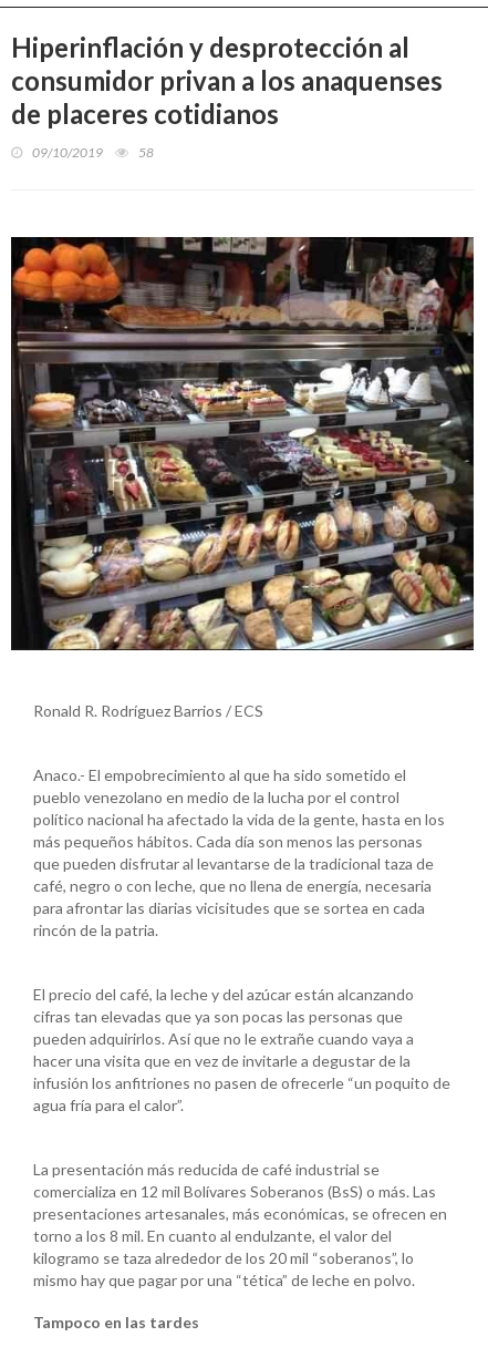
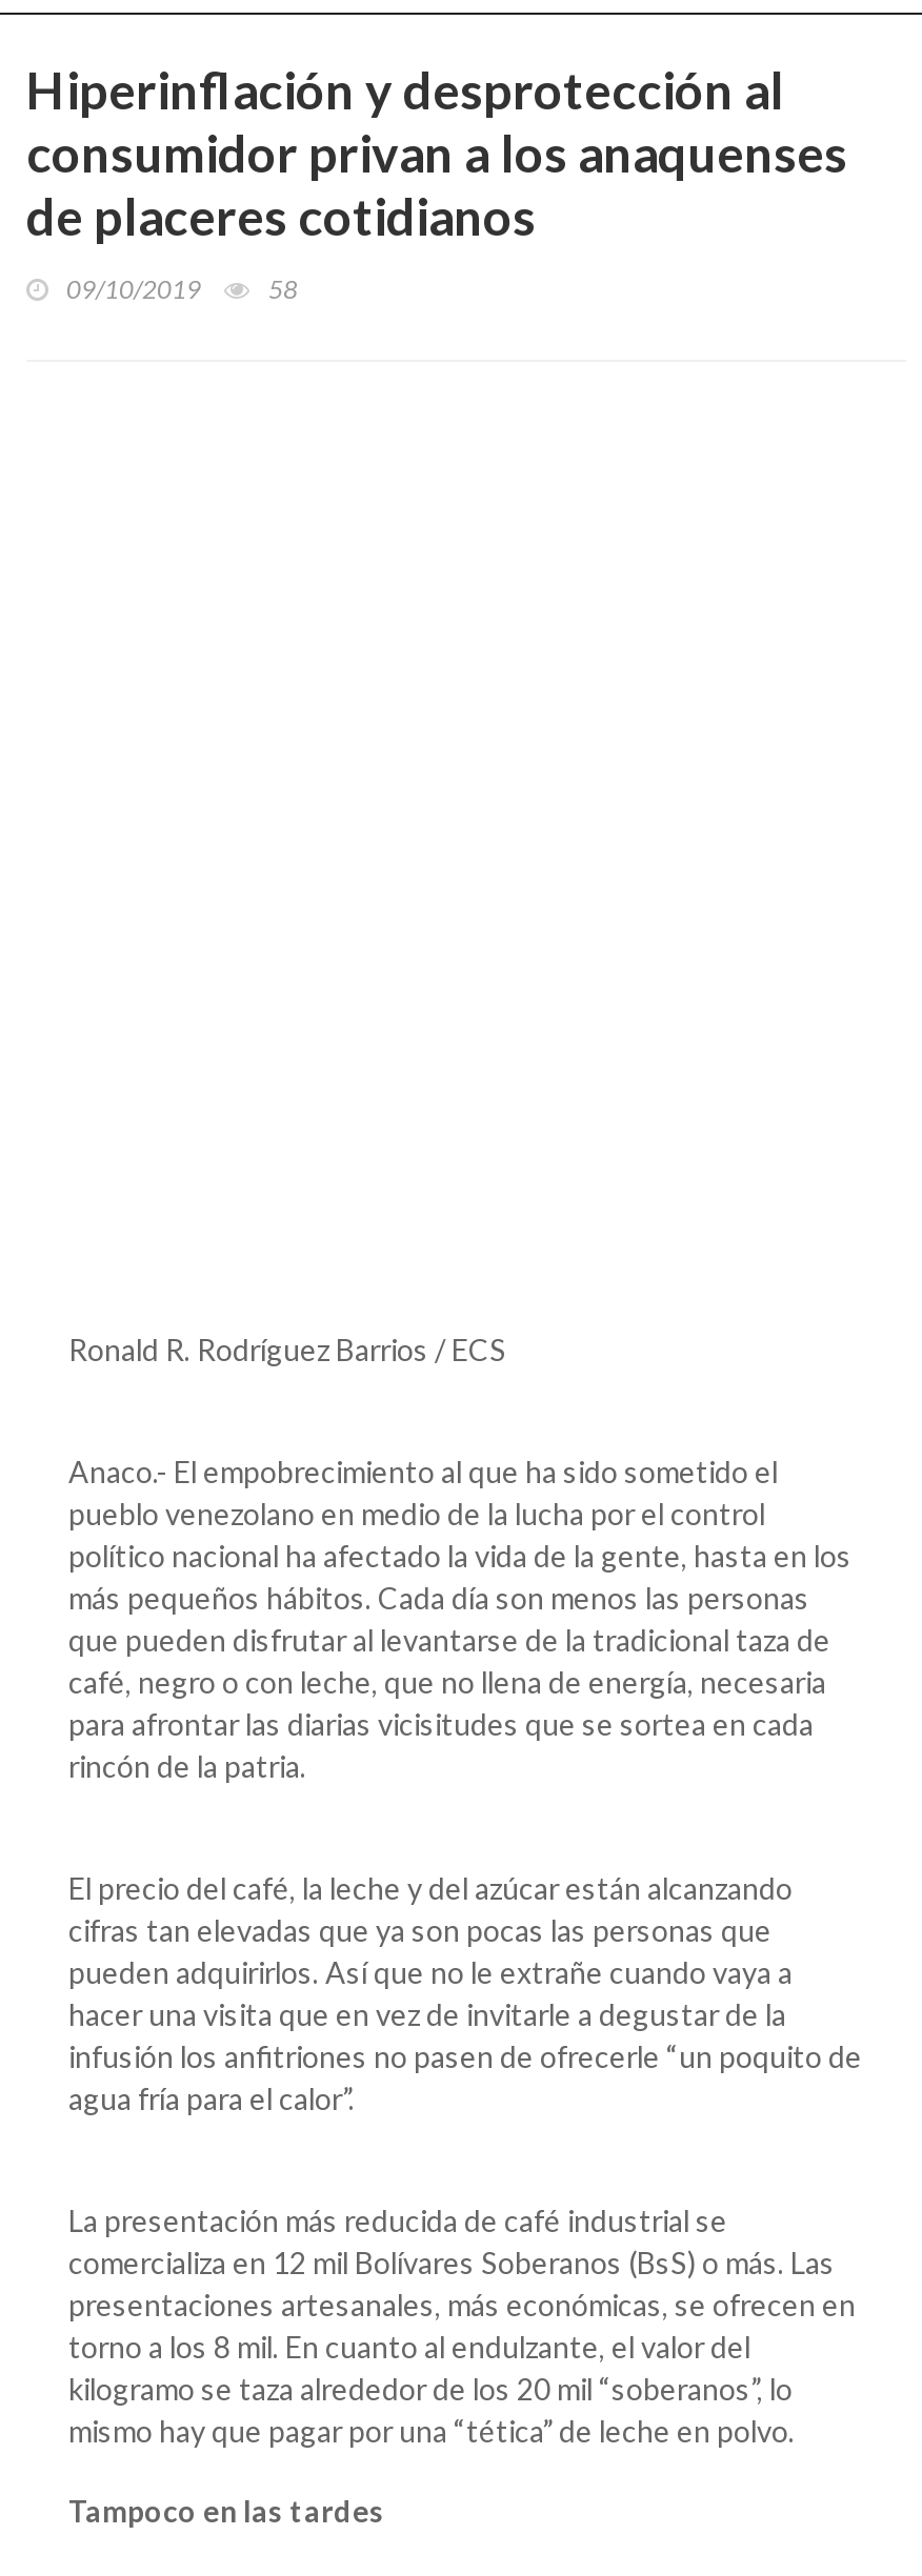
[10,236,475,651] [image] -> none

